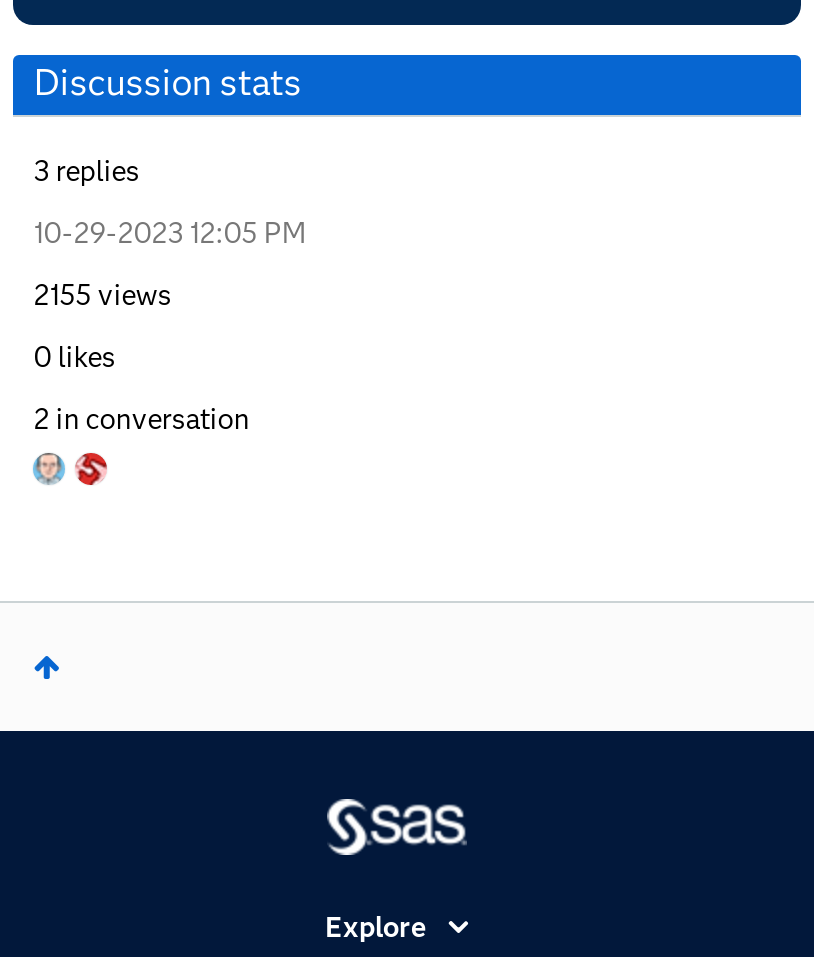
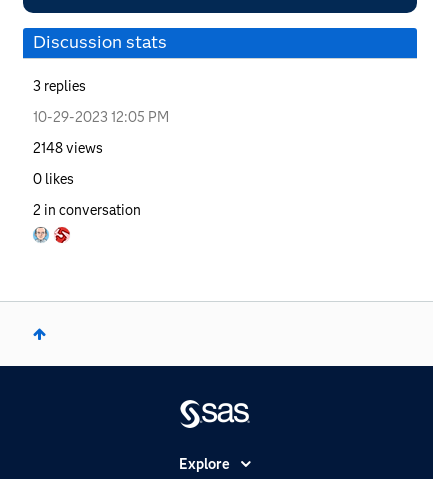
[34,276,172,312] 2155 views -> [33,139,103,157] 2148 views

